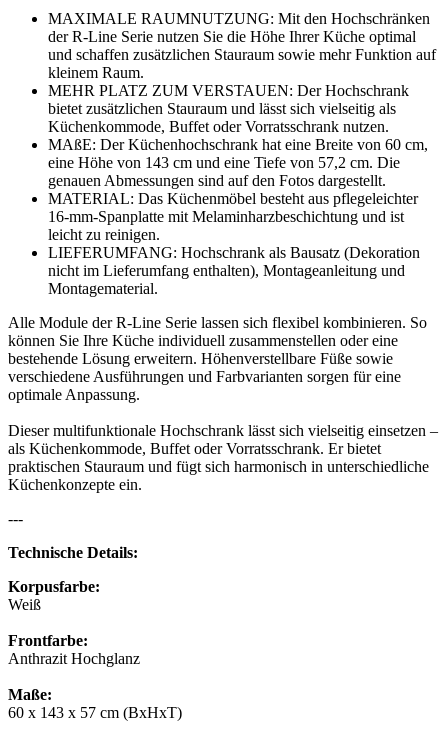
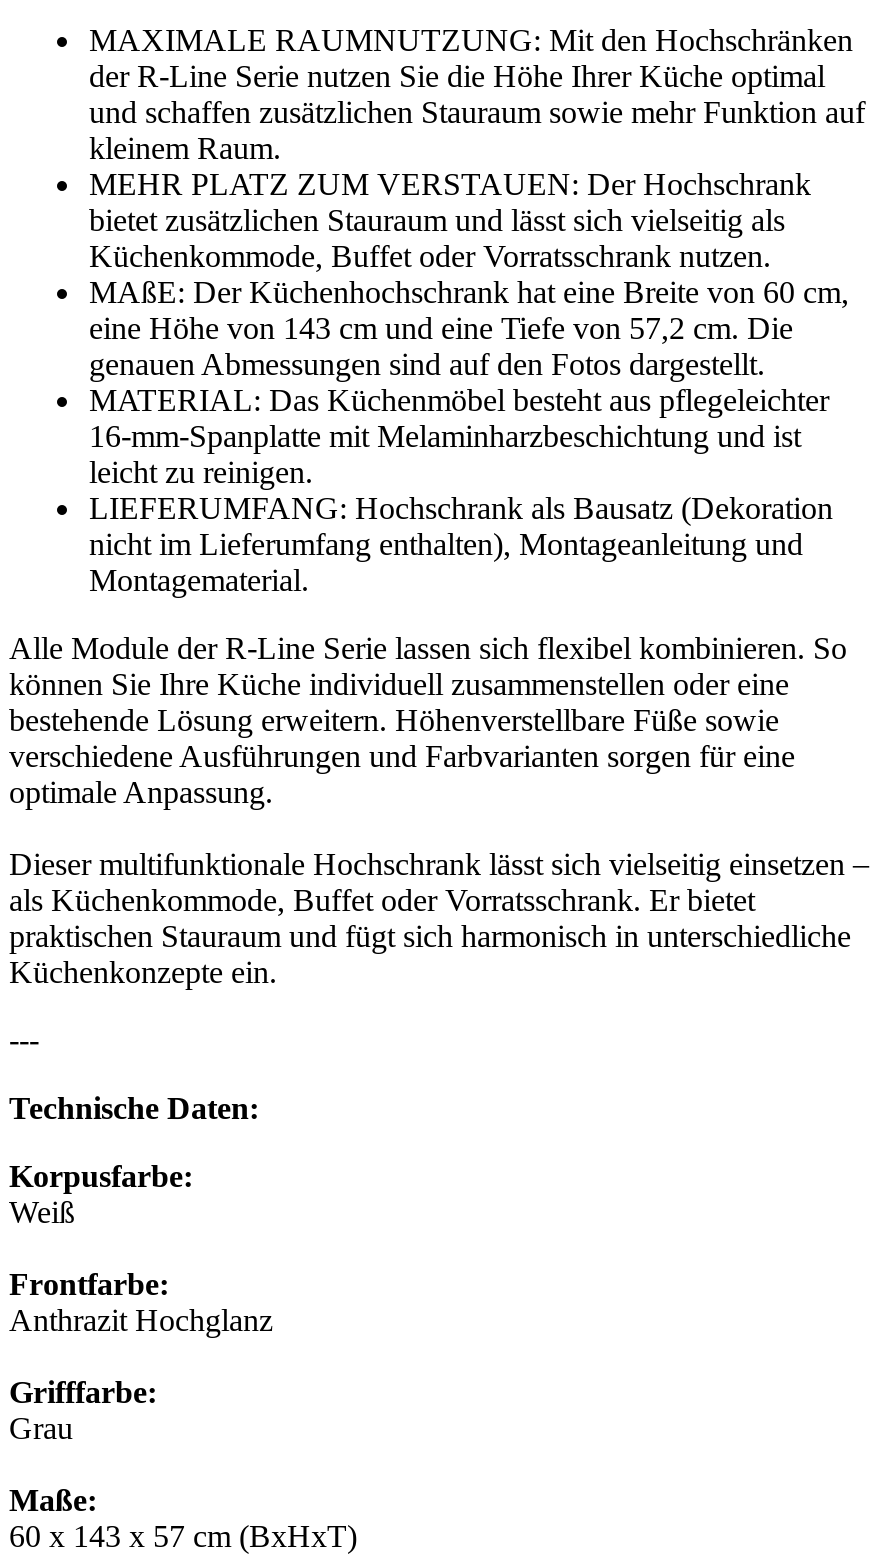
[8,544,138,561] Technische Details: -> [9,1092,259,1126] Technische Daten:
none -> [9,1376,157,1446] Grifffarbe: | Grau

